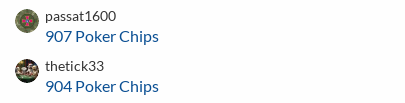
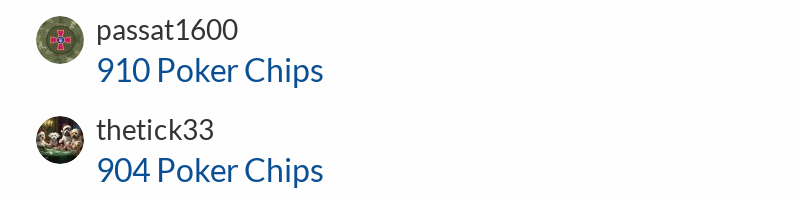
[45,26,159,45] 907 Poker Chips -> [96,49,324,87] 910 Poker Chips

